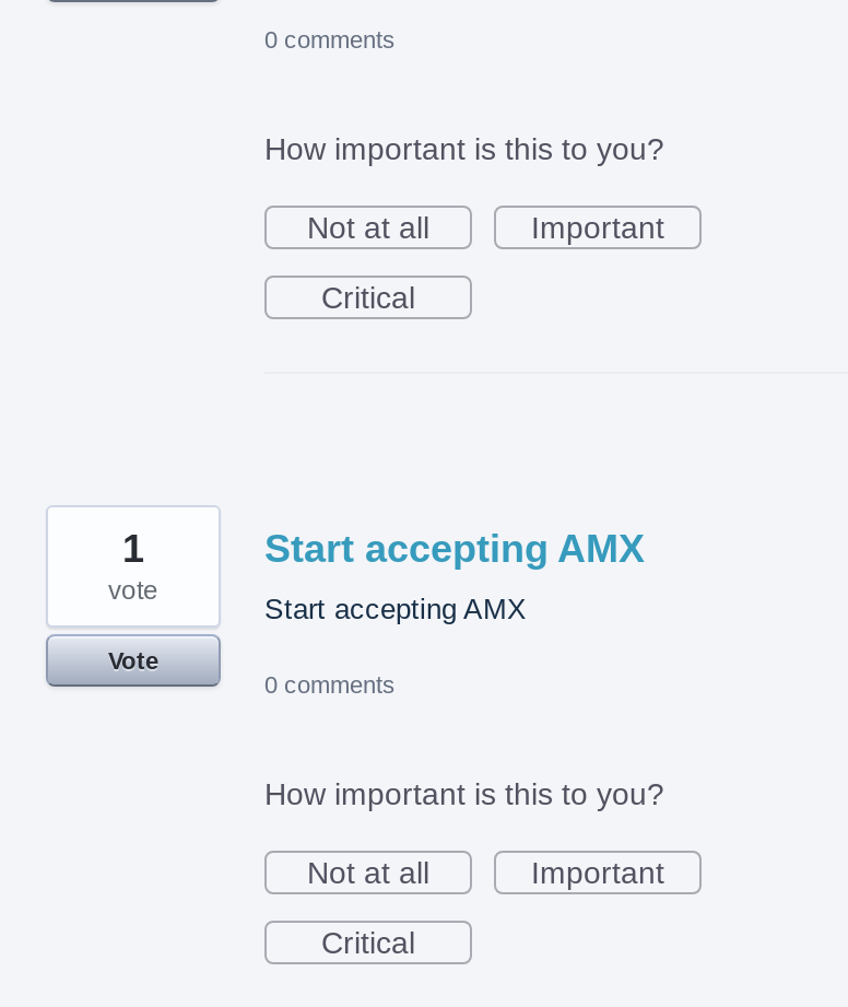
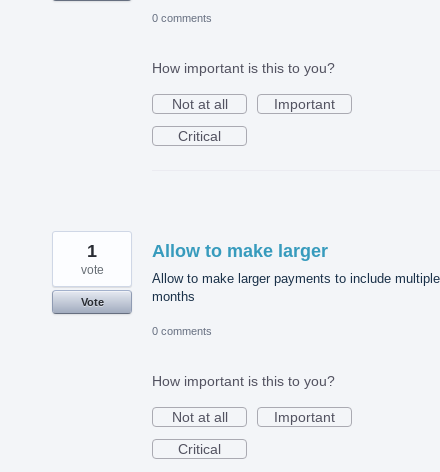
[264,527,645,570] Start accepting AMX -> [152,241,328,261] Allow to make larger
[264,592,527,625] Start accepting AMX -> [152,271,440,304] Allow to make larger payments to include multiple | months

